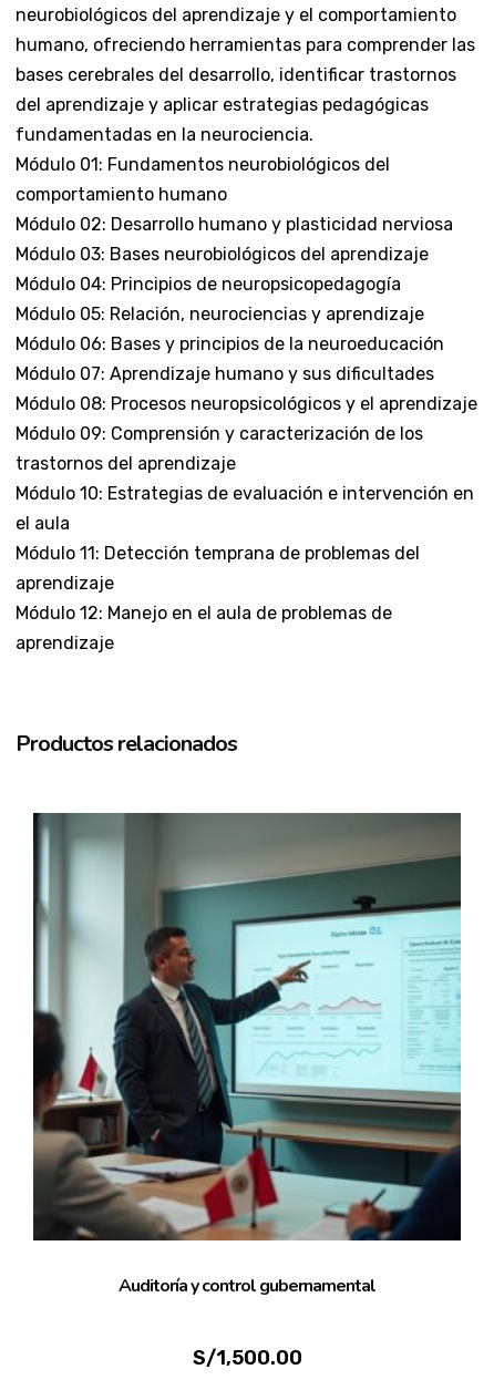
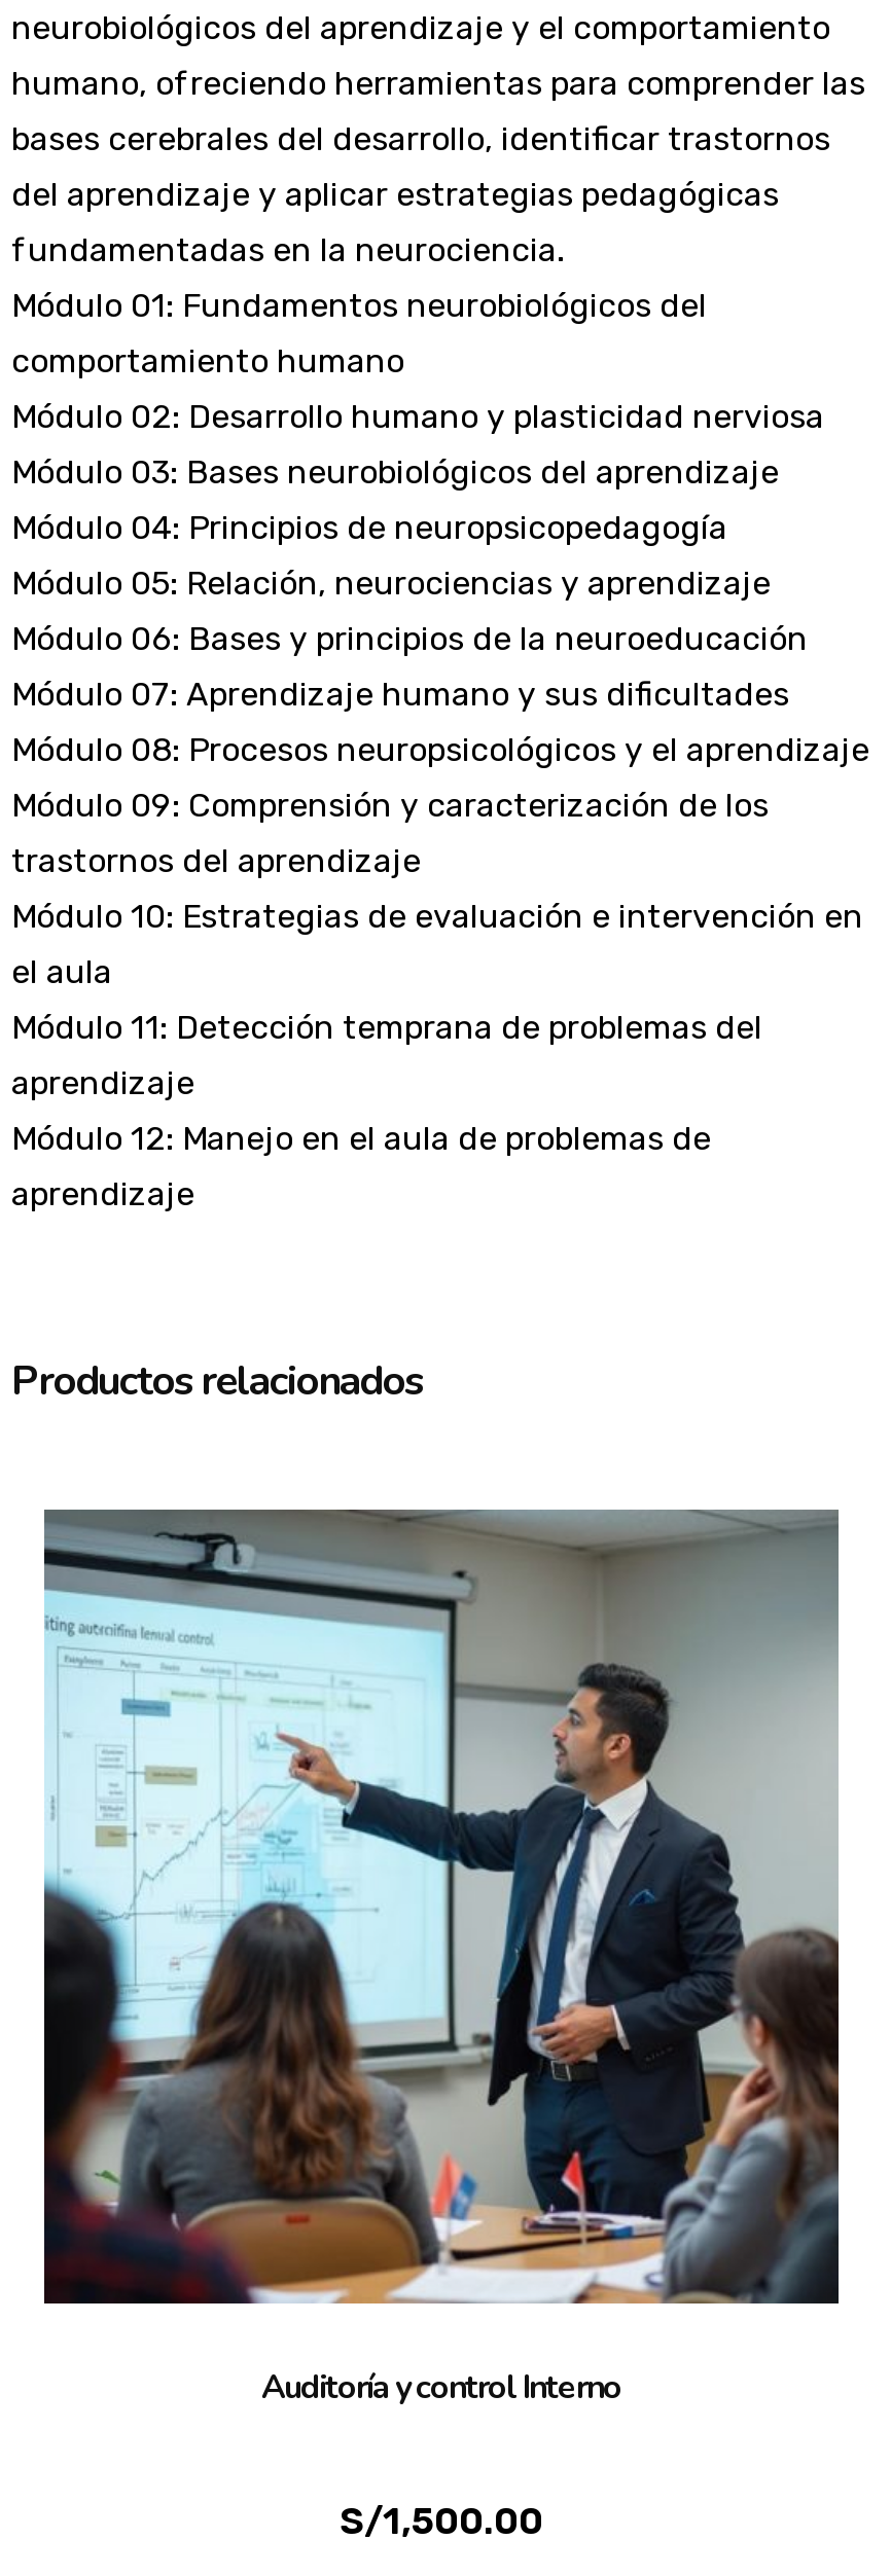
[32,814,462,1298] [image] | Auditoría y control gubernamental -> [42,1510,841,2411] [image] | Auditoría y control Interno

